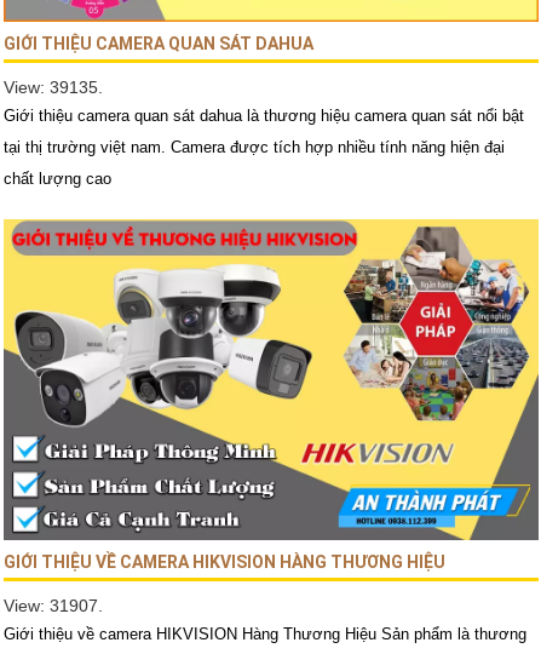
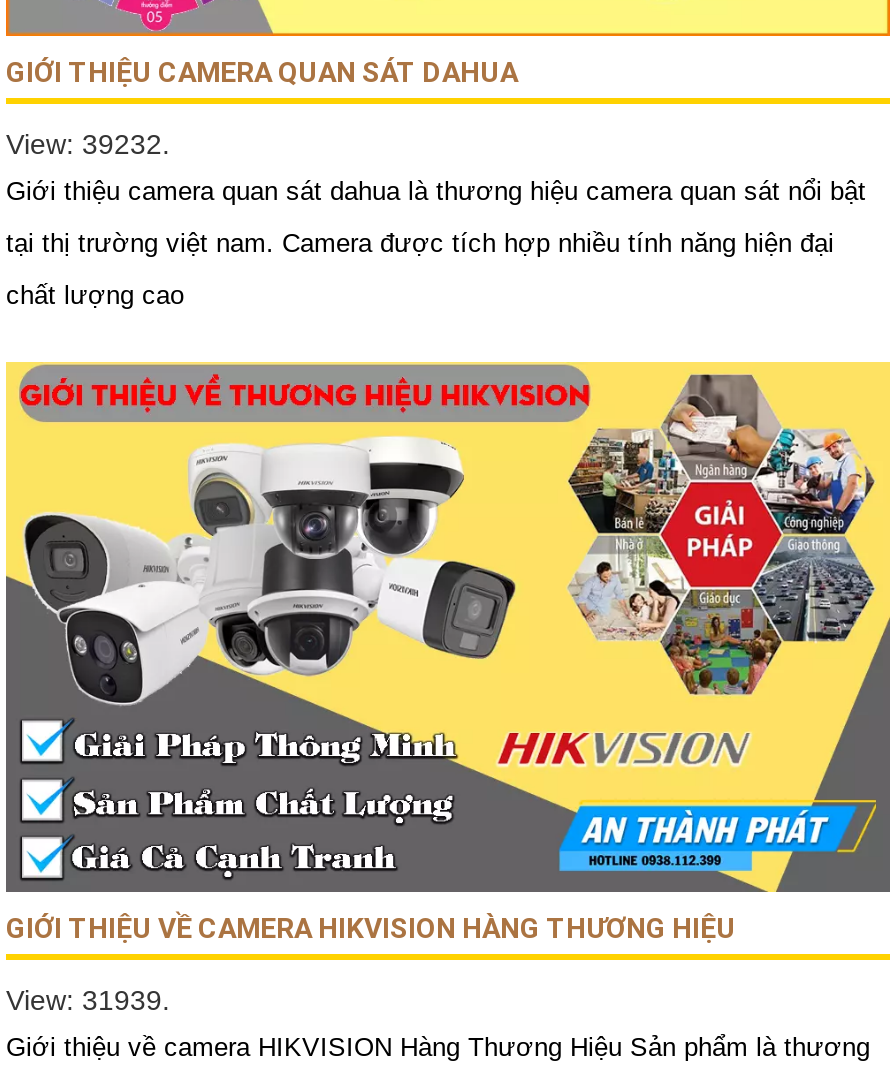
[4,78,103,97] View: 39135. -> [6,128,170,160] View: 39232.
[4,596,103,616] View: 31907. -> [6,985,170,1017] View: 31939.

